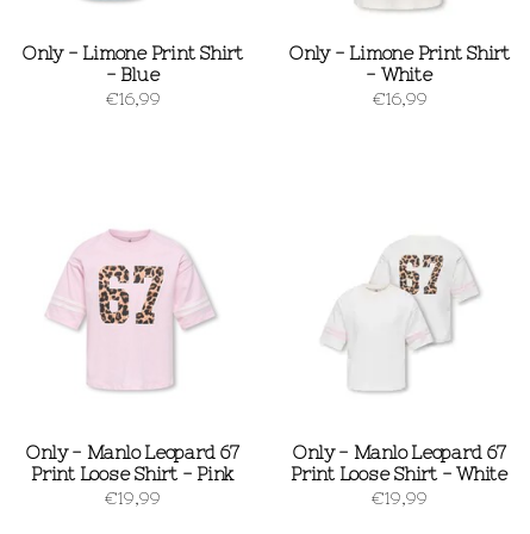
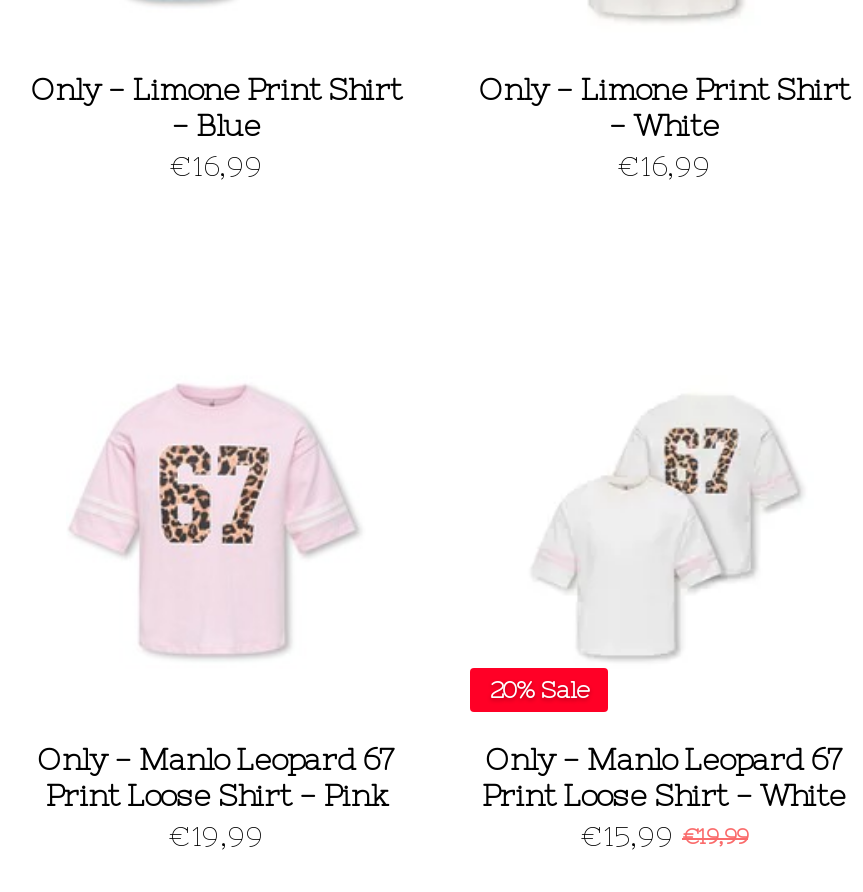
none -> [490,676,588,704] 20% Sale
[370,489,428,508] €19,99 -> [580,820,748,852] €15,99 €19,99

